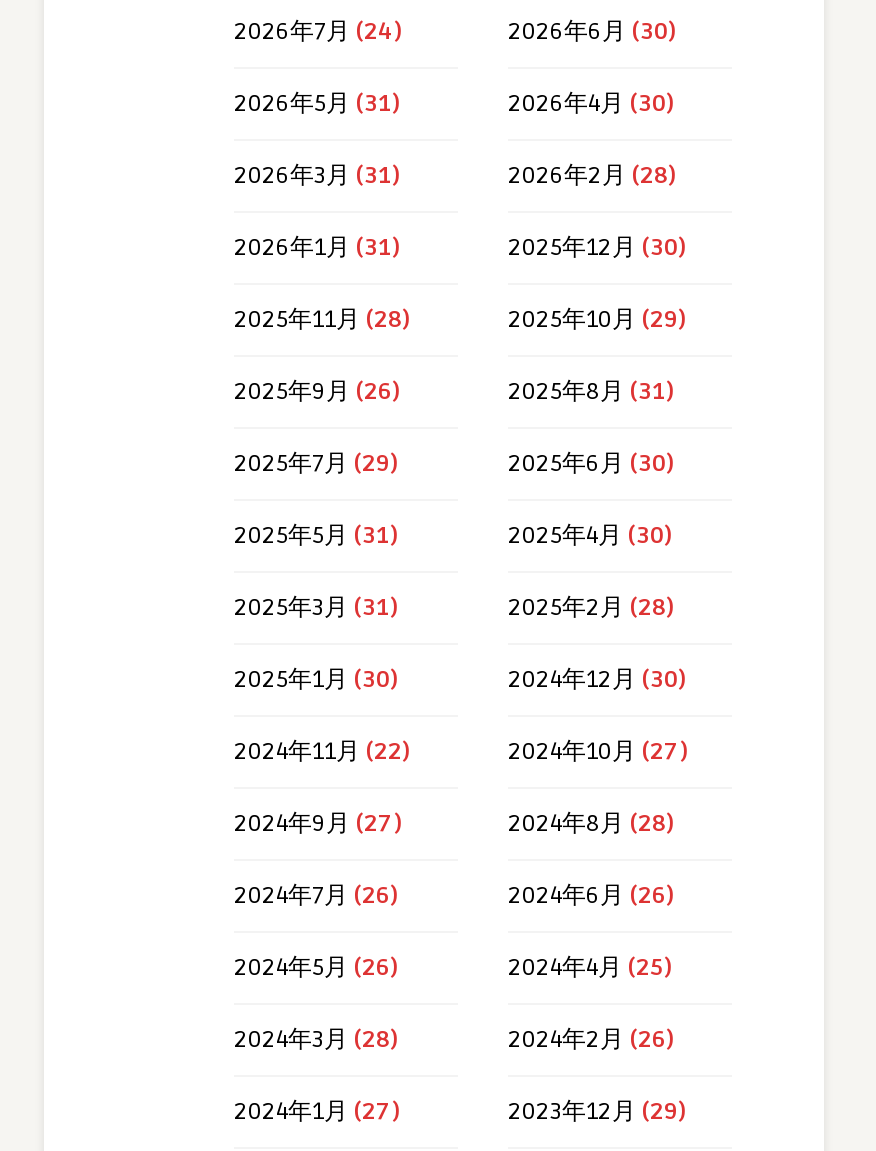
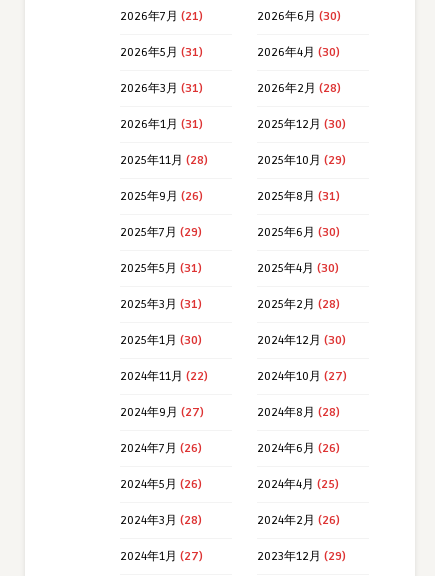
[234,17,402,47] 2026年7月(24) -> [120,9,203,24] 2026年7月(21)

